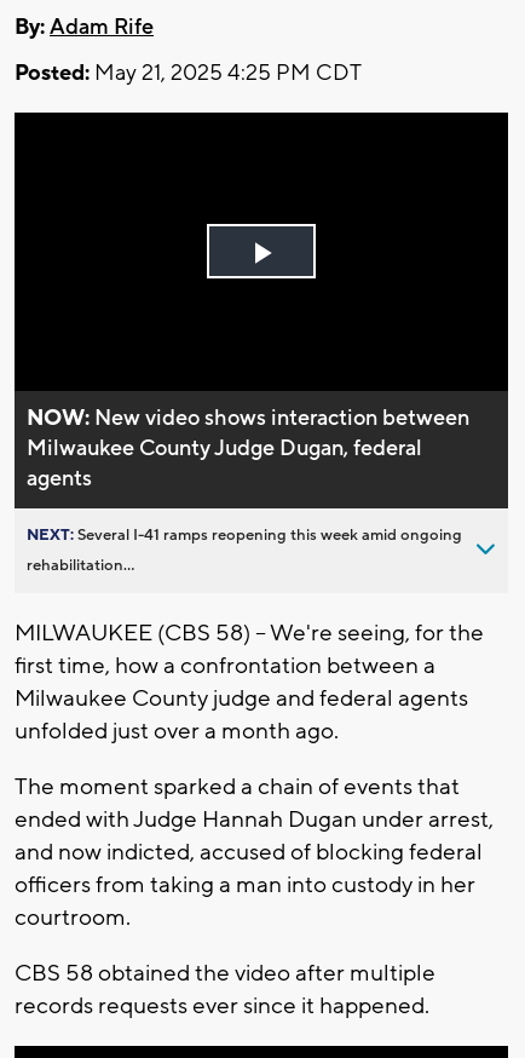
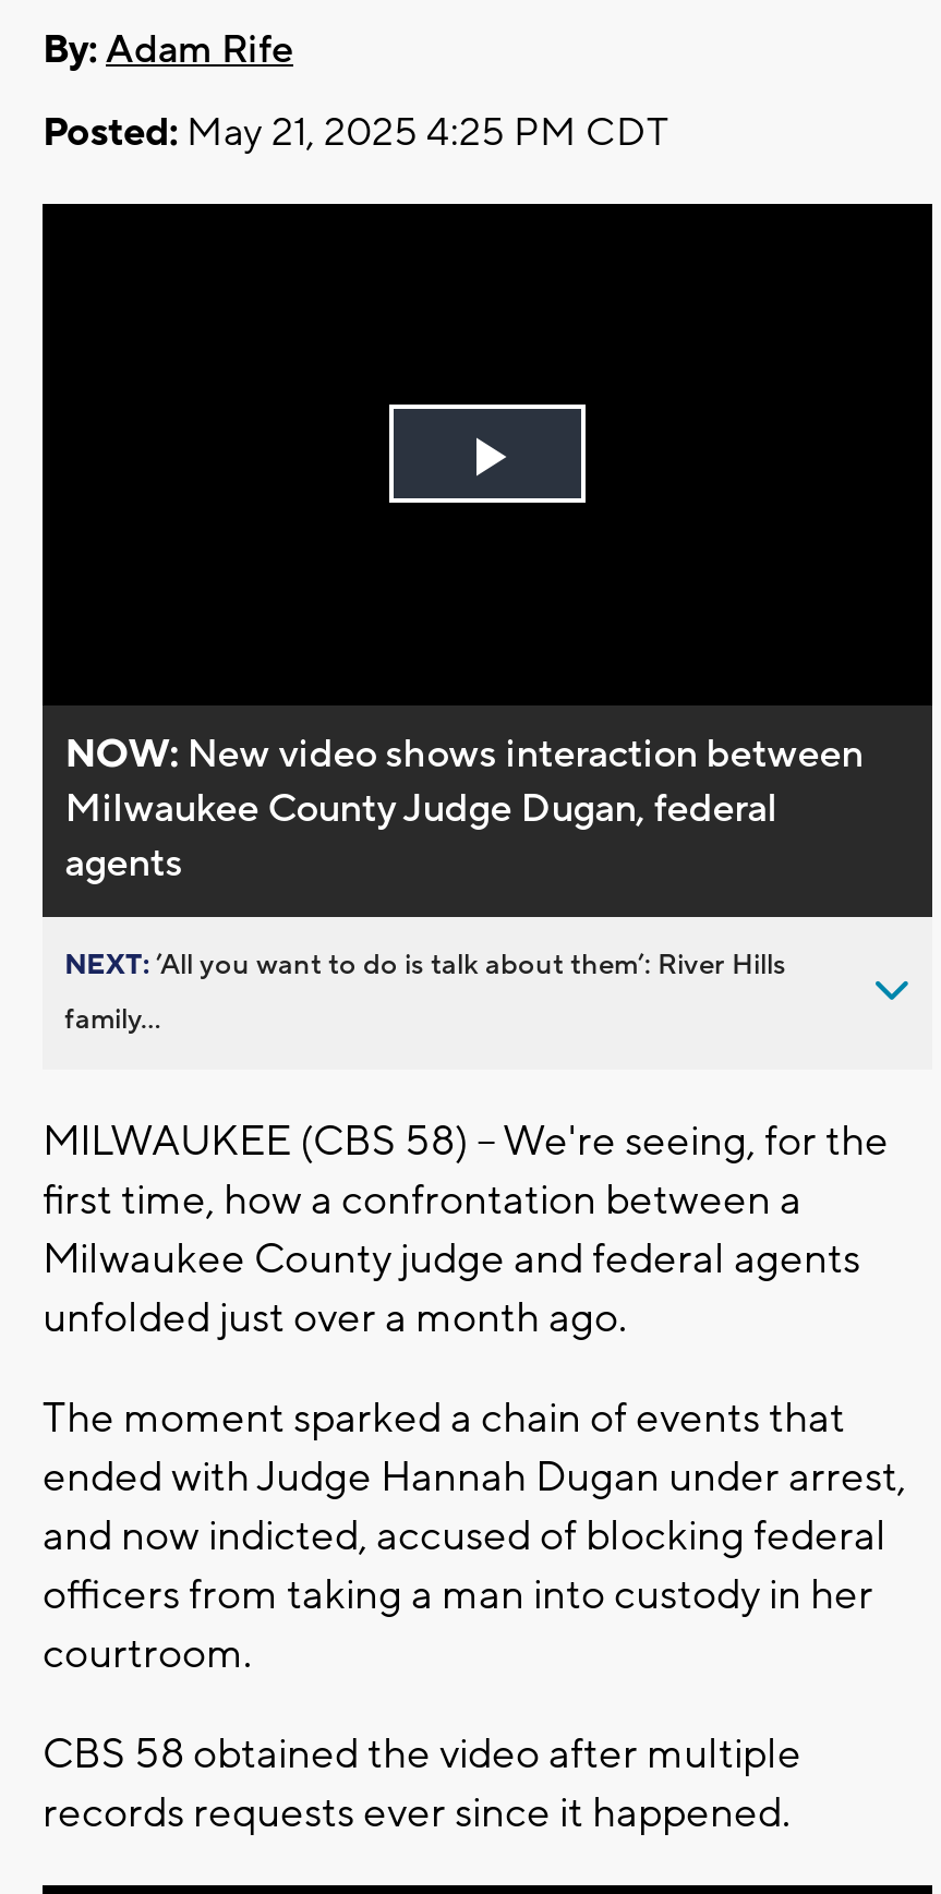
[27,525,462,545] NEXT: Several I-41 ramps reopening this week amid ongoing -> [64,947,786,982] NEXT: ’All you want to do is talk about them’: River Hills
[27,556,134,575] rehabilitation... -> [64,1002,160,1037] family...

